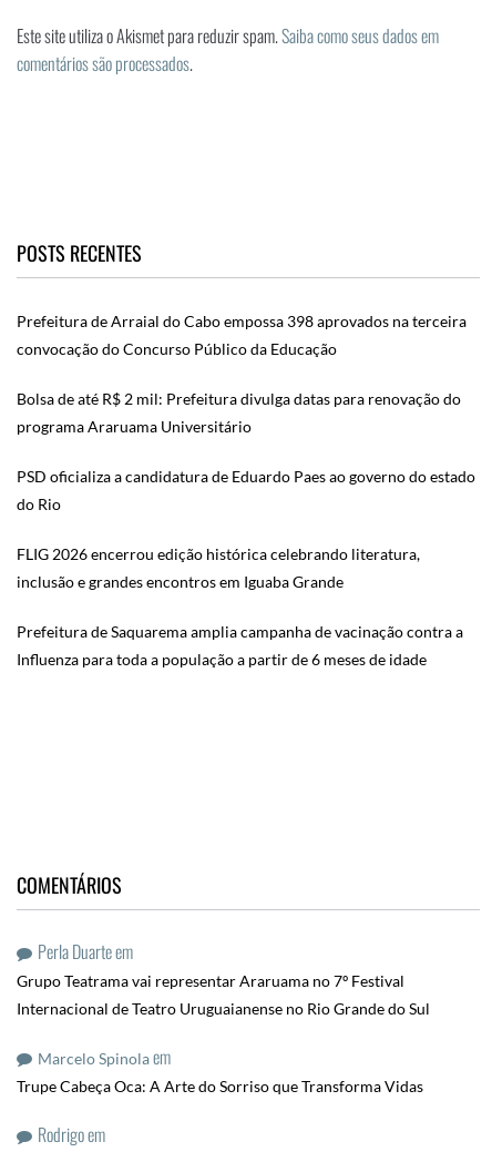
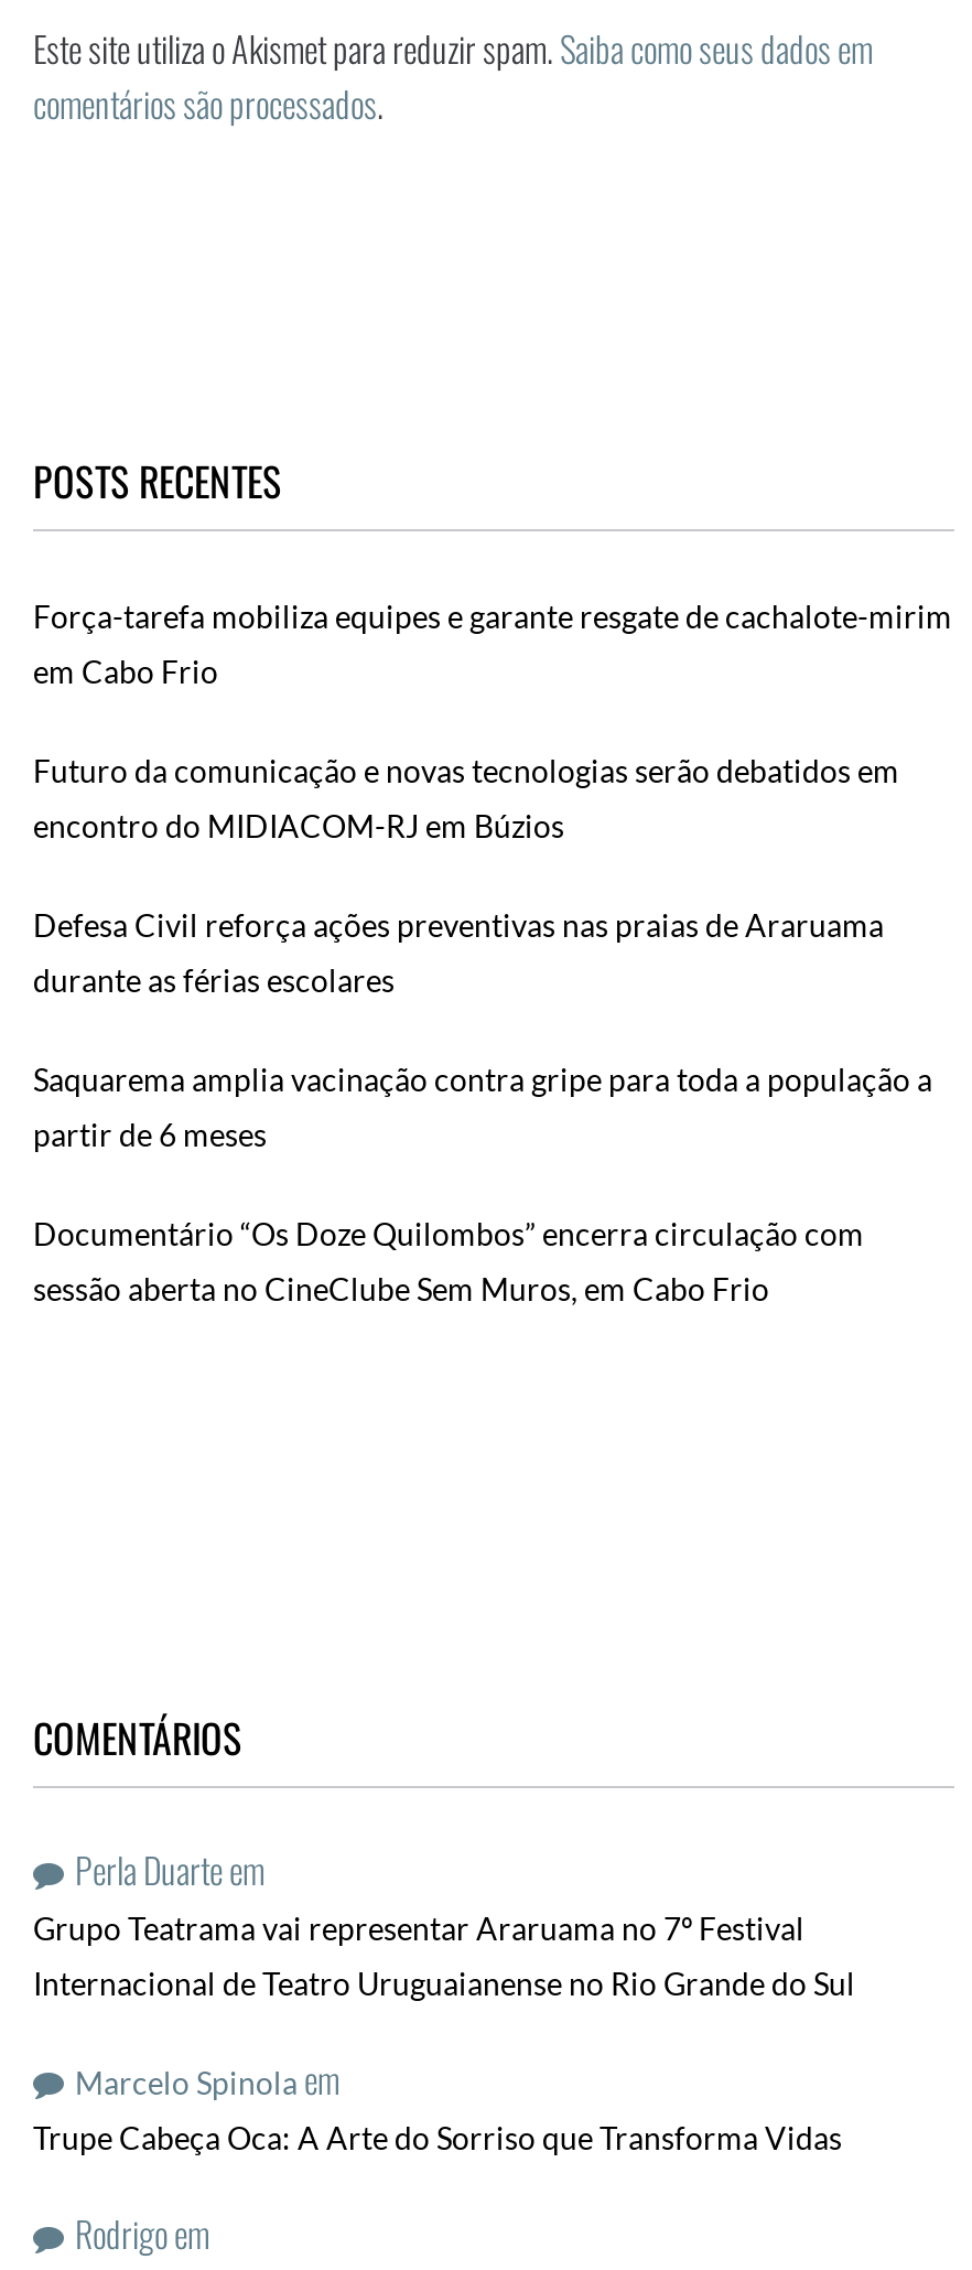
[17,311,467,330] Prefeitura de Arraial do Cabo empossa 398 aprovados na terceira -> [33,598,952,635] Força-tarefa mobiliza equipes e garante resgate de cachalote-mirim
[17,339,337,358] convocação do Concurso Público da Educação -> [33,653,218,690] em Cabo Frio
[17,389,461,407] Bolsa de até R$ 2 mil: Prefeitura divulga datas para renovação do -> [33,752,899,789] Futuro da comunicação e novas tecnologias serão debatidos em
[17,416,252,435] programa Araruama Universitário -> [33,807,564,844] encontro do MIDIACOM-RJ em Búzios
[17,466,475,485] PSD oficializa a candidatura de Eduardo Paes ao governo do estado -> [33,906,884,944] Defesa Civil reforça ações preventivas nas praias de Araruama
[17,494,61,513] do Rio -> [33,961,395,999] durante as férias escolares
[17,544,420,563] FLIG 2026 encerrou edição histórica celebrando literatura, -> [33,1061,932,1098] Saquarema amplia vacinação contra gripe para toda a população a
[17,572,344,590] inclusão e grandes encontros em Iguaba Grande -> [33,1116,267,1153] partir de 6 meses
[17,621,463,640] Prefeitura de Saquarema amplia campanha de vacinação contra a -> [33,1215,864,1252] Documentário “Os Doze Quilombos” encerra circulação com
[17,649,427,668] Influenza para toda a população a partir de 6 meses de idade -> [33,1270,769,1308] sessão aberta no CineClube Sem Muros, em Cabo Frio

